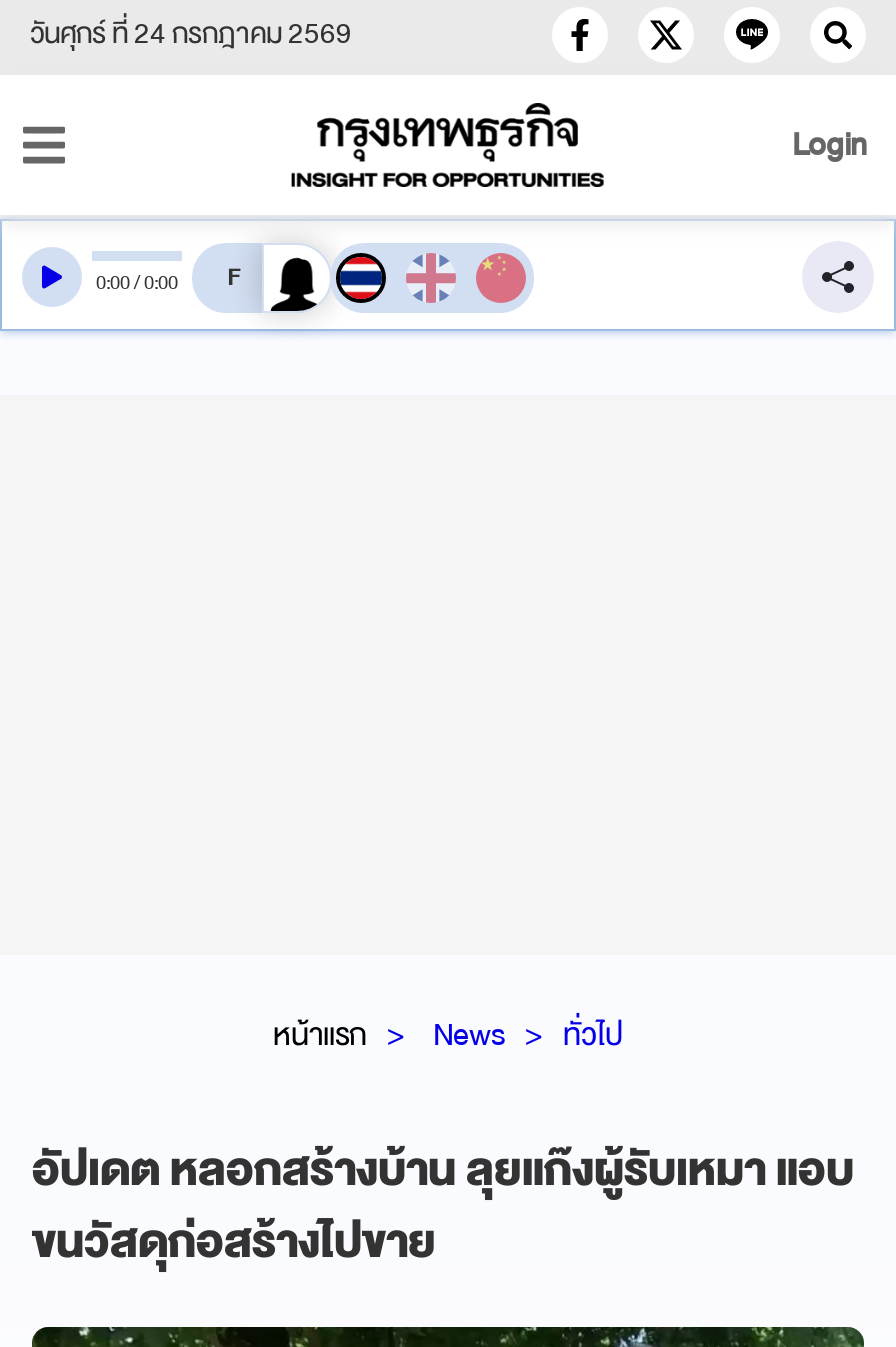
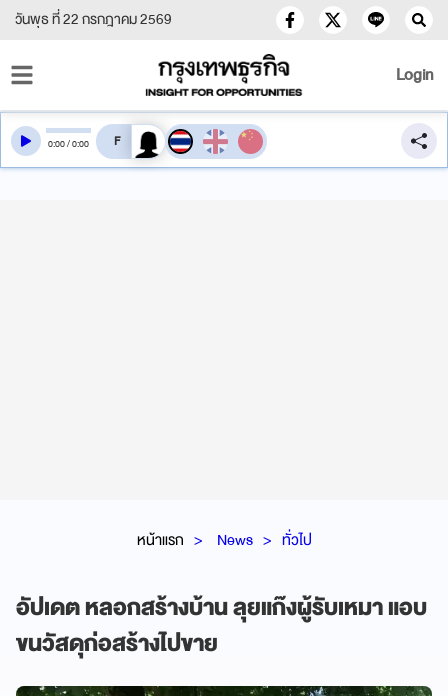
[30,9,352,59] วันศุกร์ ที่ 24 กรกฎาคม 2569 -> [15,7,172,32] วันพุธ ที่ 22 กรกฎาคม 2569

